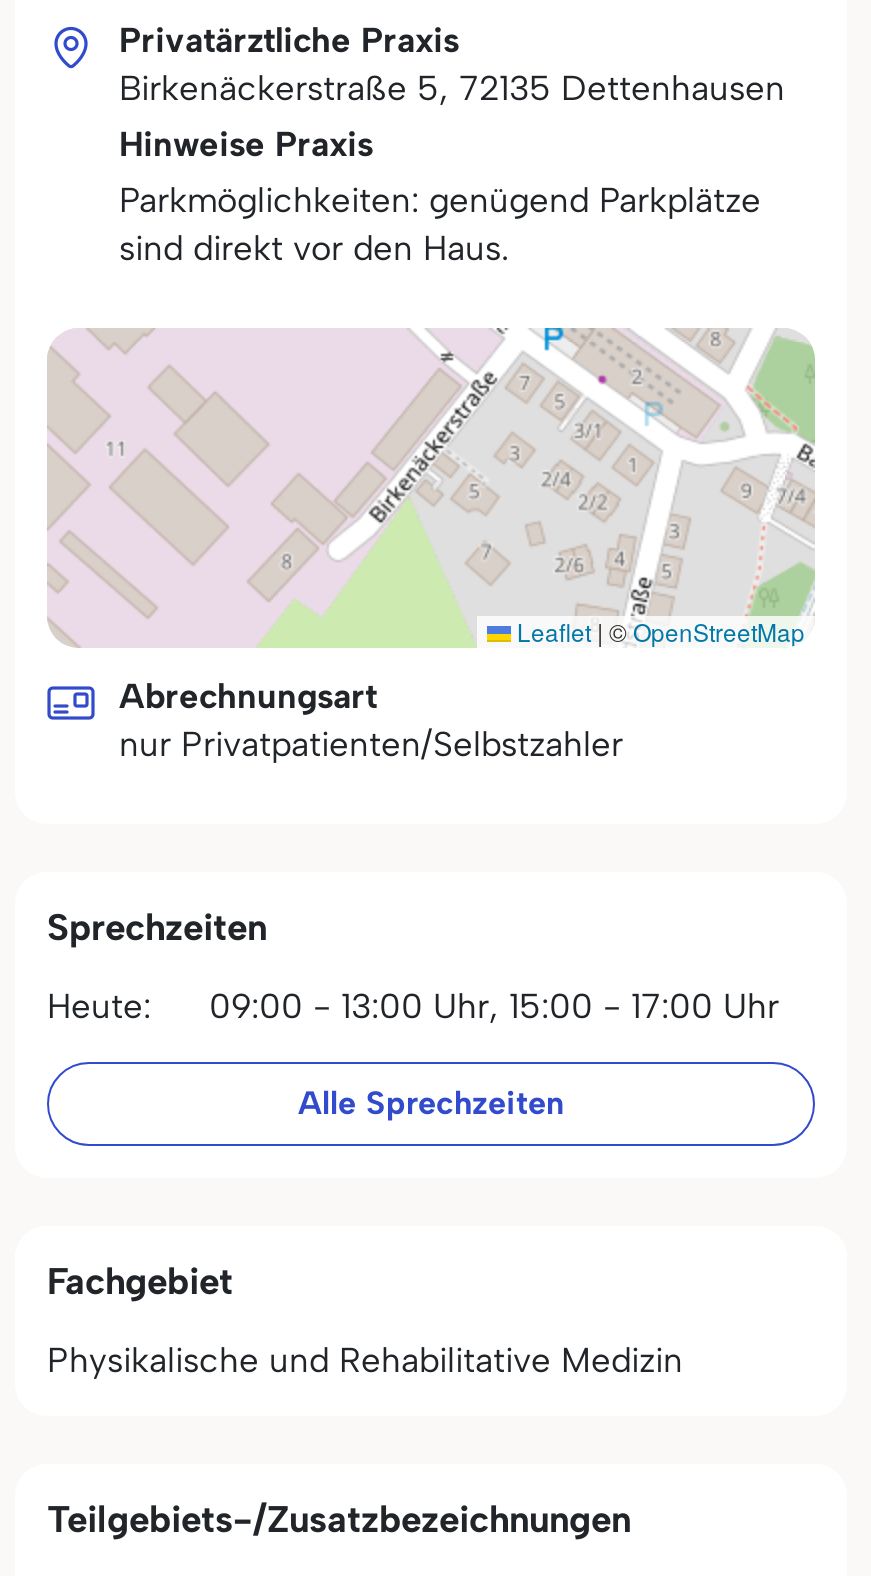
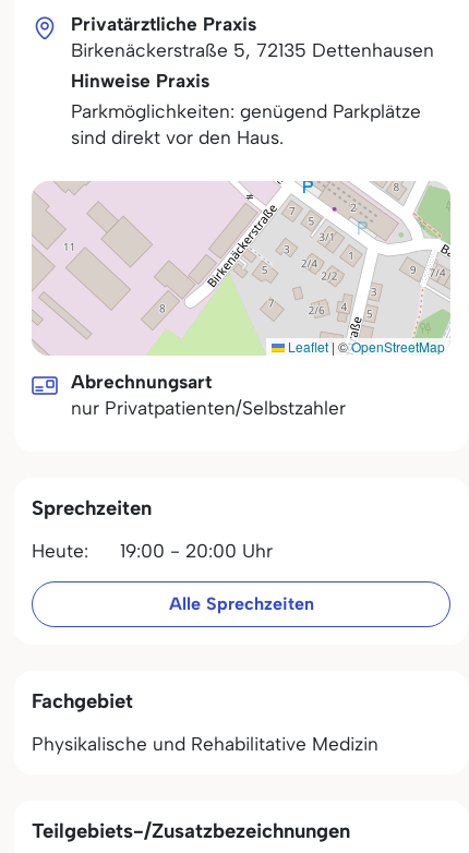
[47,986,779,1026] Heute: 09:00 - 13:00 Uhr, 15:00 - 17:00 Uhr -> [32,540,273,562] Heute: 19:00 - 20:00 Uhr

